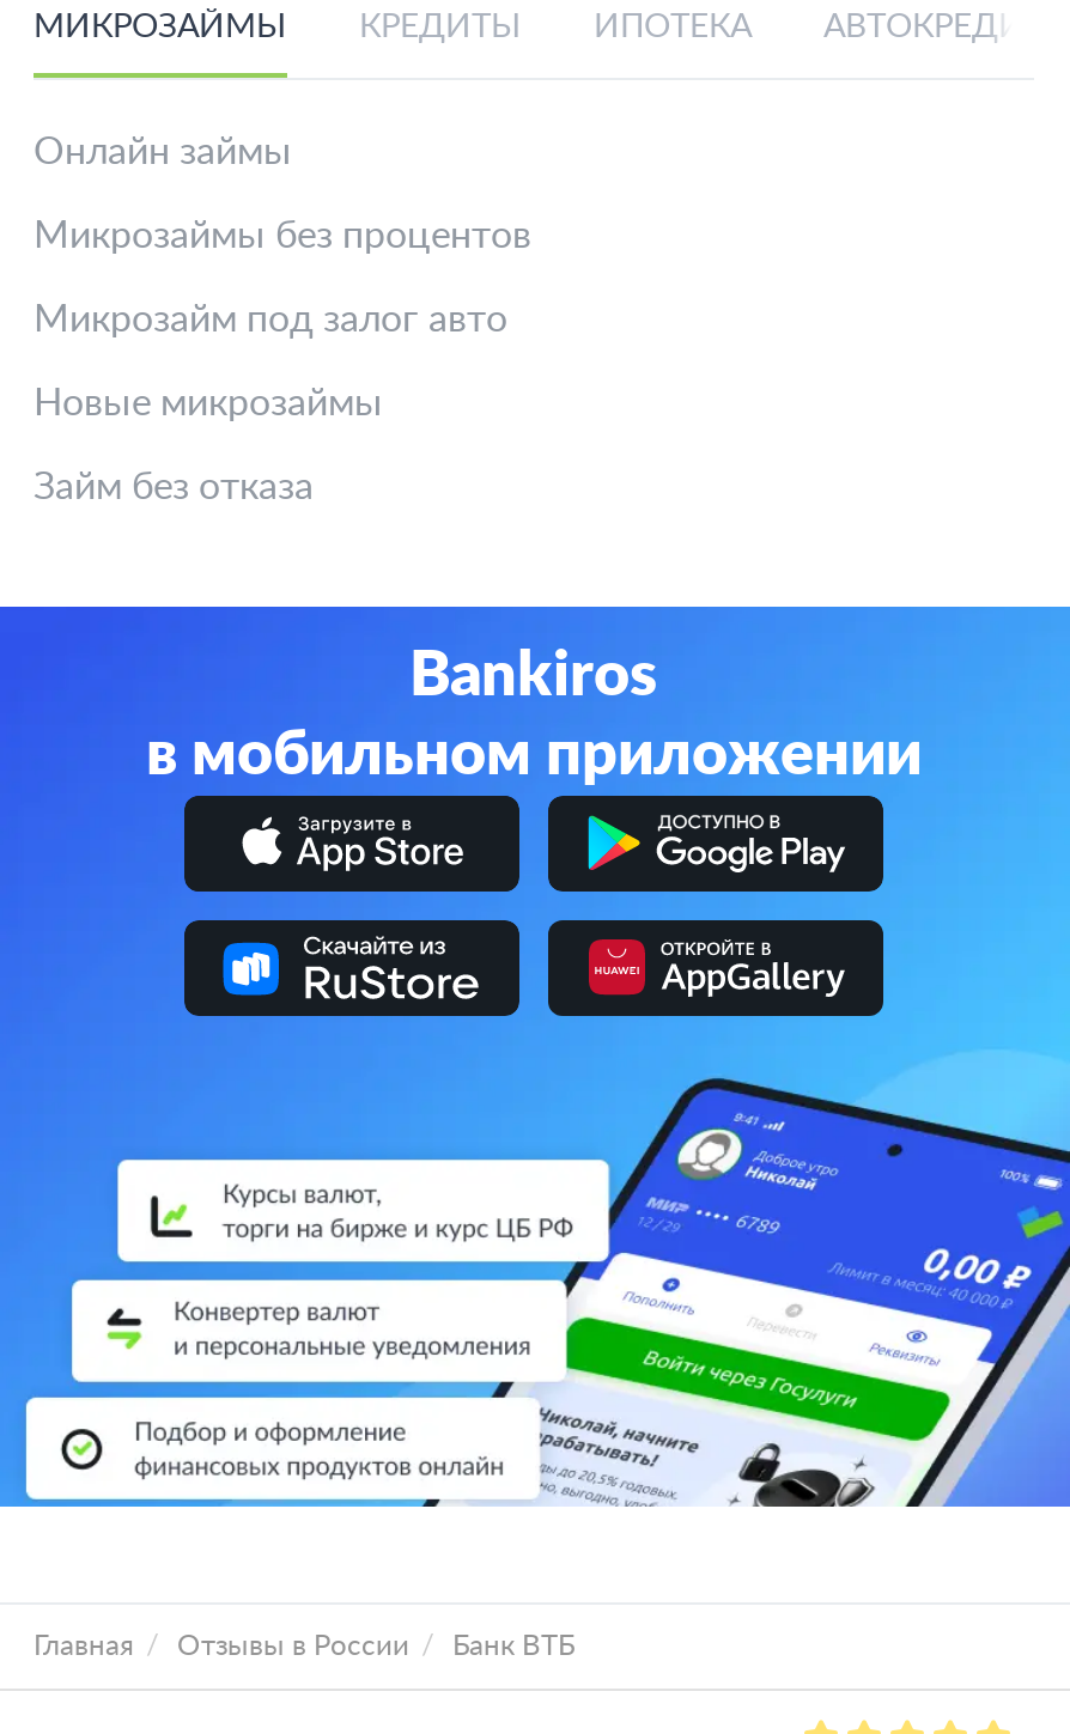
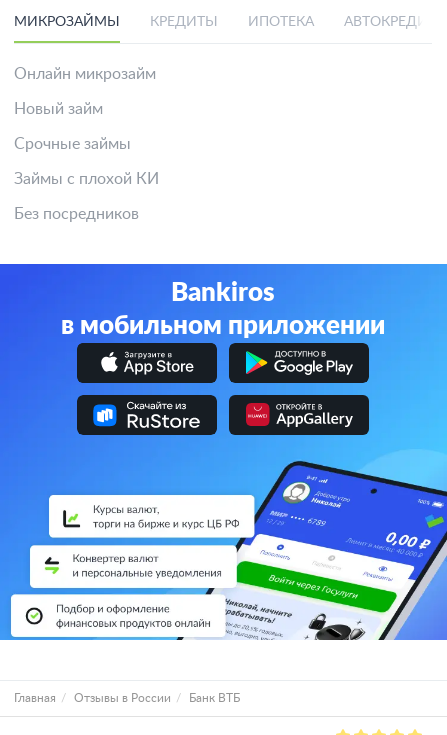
[34,133,292,171] Онлайн займы -> [14,66,156,82] Онлайн микрозайм
[34,217,531,255] Микрозаймы без процентов -> [14,101,103,117] Новый займ
[34,300,507,339] Микрозайм под залог авто -> [14,136,131,152] Срочные займы
[34,384,383,422] Новые микрозаймы -> [14,171,159,187] Займы с плохой КИ
[34,468,314,506] Займ без отказа -> [14,206,139,222] Без посредников

